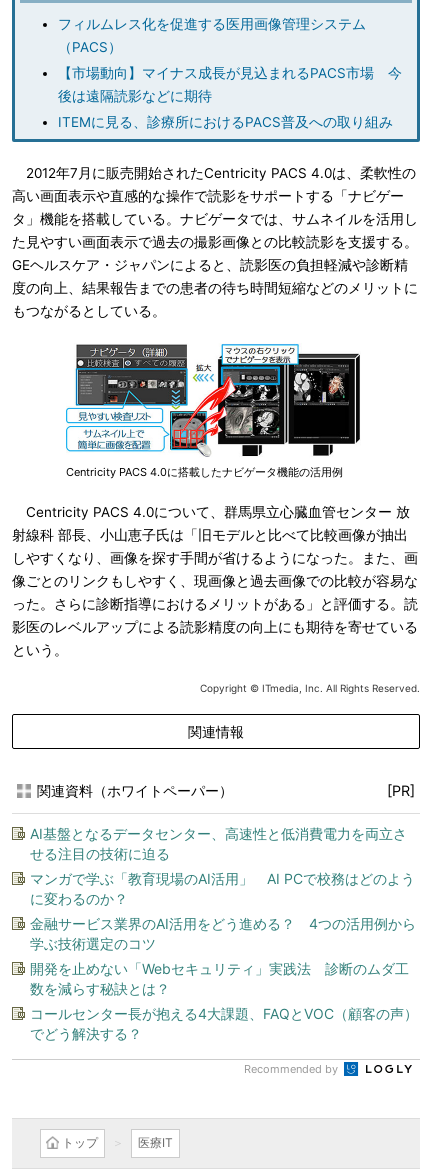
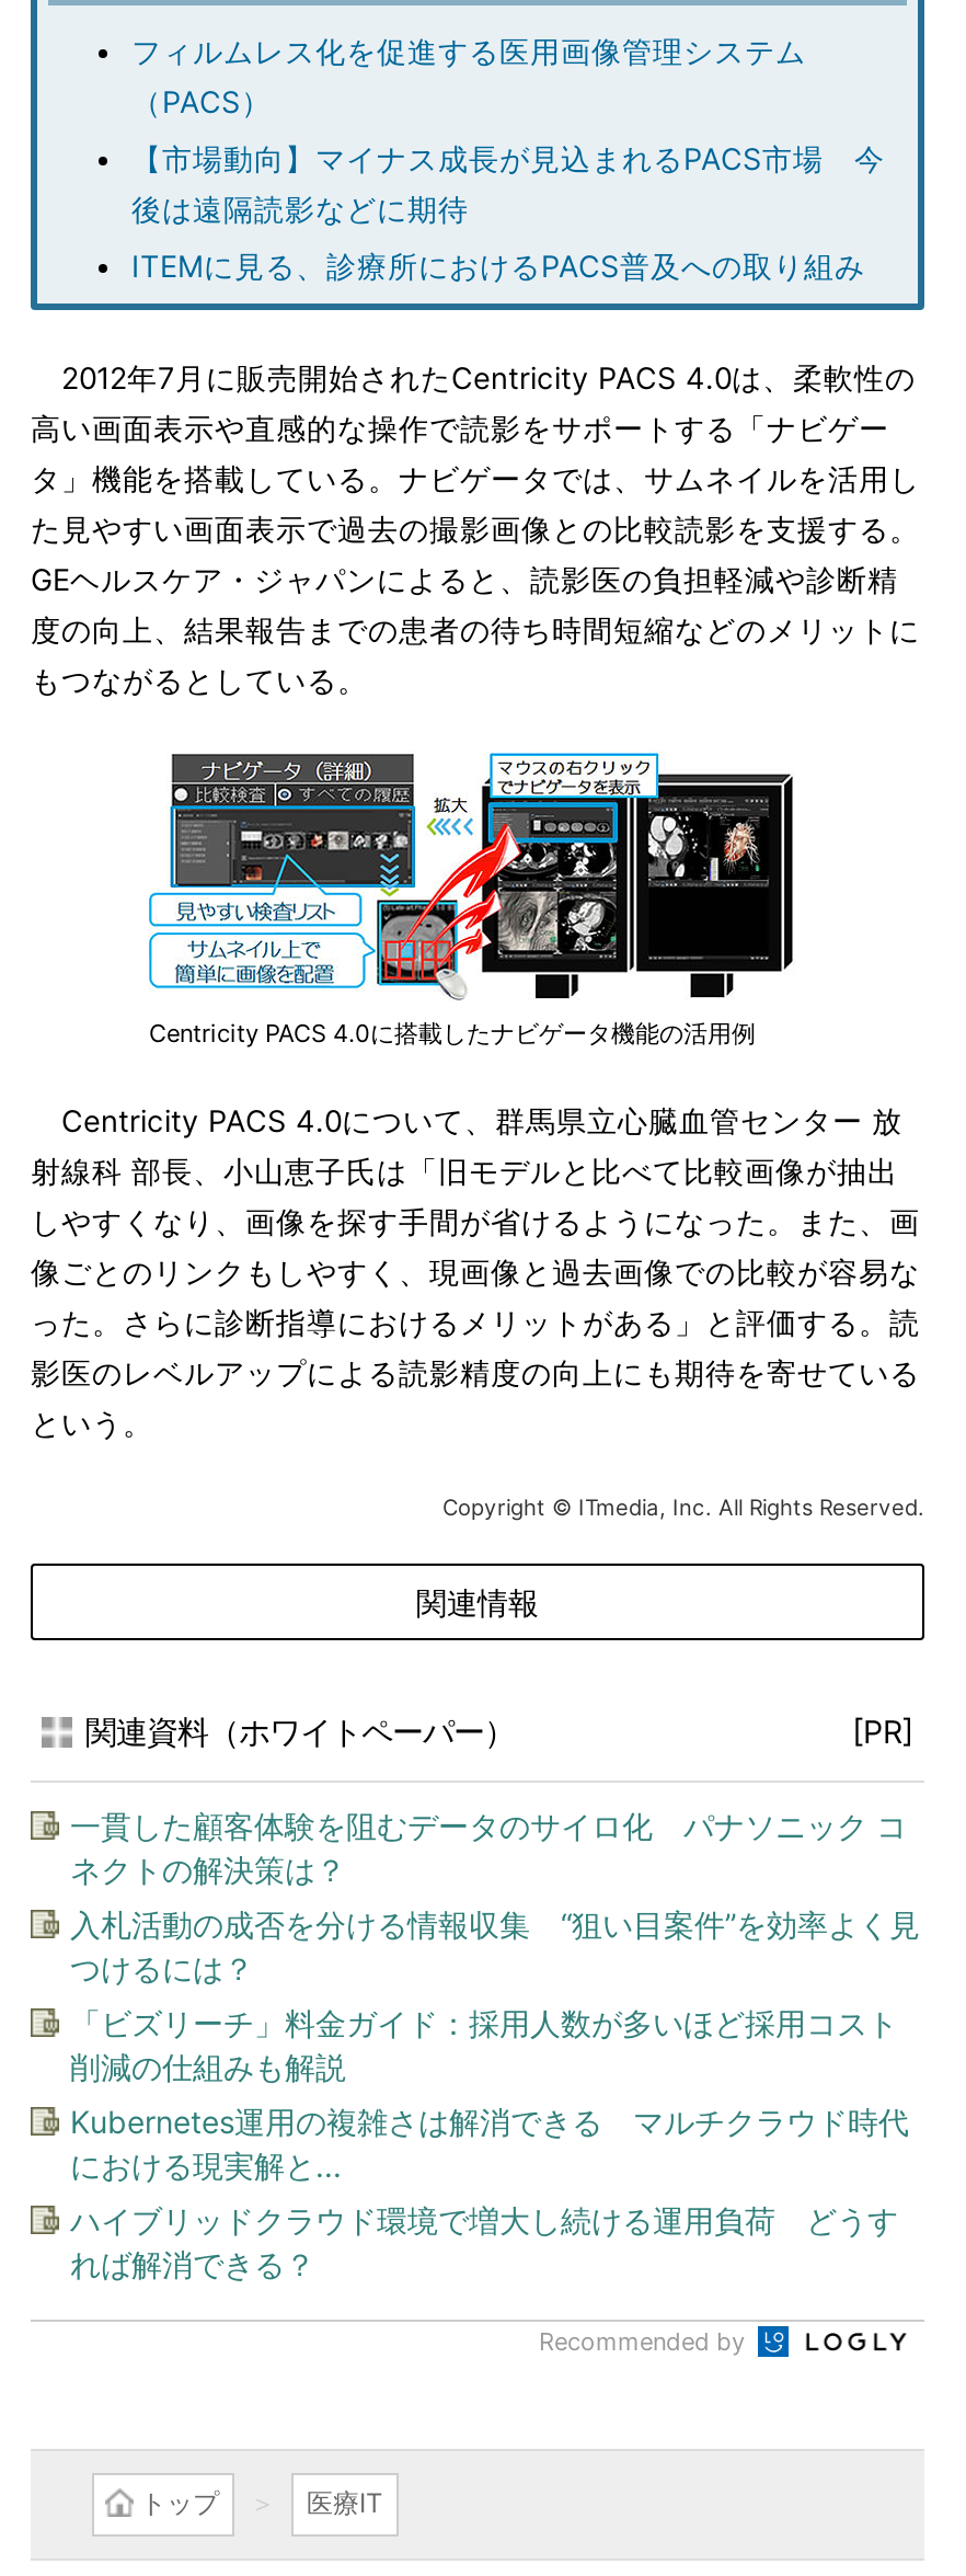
[30,825,407,862] AI基盤となるデータセンター、高速性と低消費電力を両立さ | せる注目の技術に迫る -> [70,1807,907,1888] 一貫した顧客体験を阻むデータのサイロ化 パナソニック コ | ネクトの解決策は？
[30,870,415,907] マンガで学ぶ「教育現場のAI活用」 AI PCで校務はどのよう | に変わるのか？ -> [70,1905,920,1987] 入札活動の成否を分ける情報収集 “狙い目案件”を効率よく見 | つけるには？
[30,915,416,952] 金融サービス業界のAI活用をどう進める？ 4つの活用例から | 学ぶ技術選定のコツ -> [70,2004,898,2085] 「ビズリーチ」料金ガイド：採用人数が多いほど採用コスト | 削減の仕組みも解説
[30,960,409,997] 開発を止めない「Webセキュリティ」実践法 診断のムダ工 | 数を減らす秘訣とは？ -> [70,2103,909,2184] Kubernetes運用の複雑さは解消できる マルチクラウド時代 | における現実解と...
[30,1005,418,1042] コールセンター長が抱える4大課題、FAQとVOC（顧客の声） | でどう解決する？ -> [70,2201,898,2282] ハイブリッドクラウド環境で増大し続ける運用負荷 どうす | れば解消できる？

